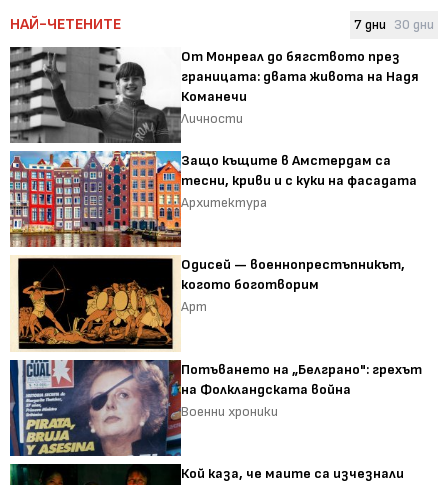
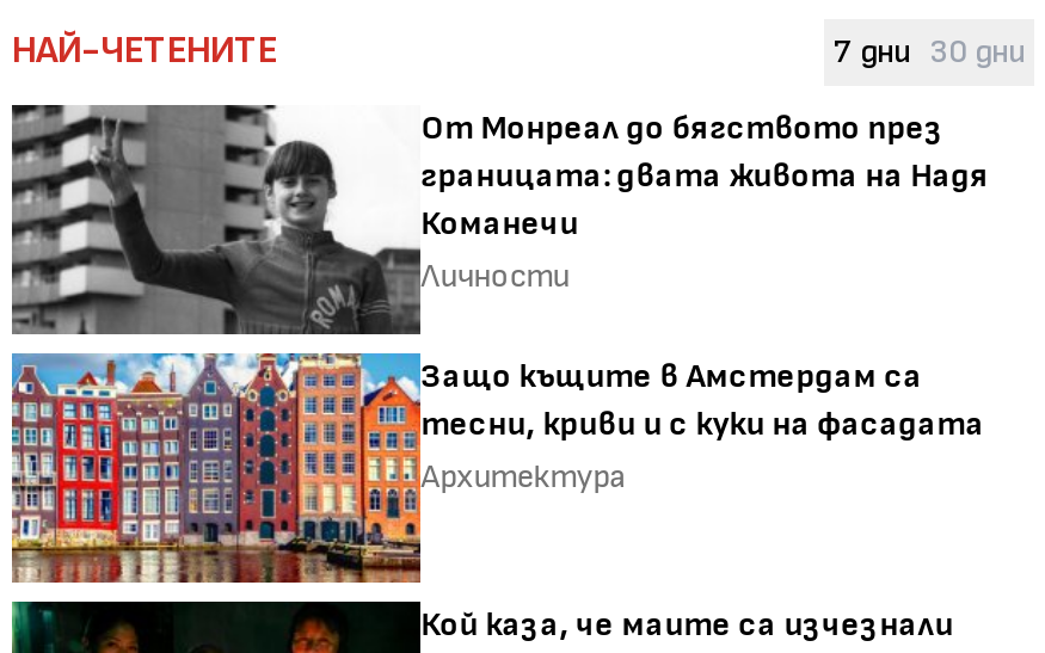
[10,255,405,352] [image] | Одисей — военнопрестъпникът, | когото боготворим | Арт -> none
[10,359,422,464] [image] | Потъването на „Белграно": грехът | на Фолкландската война | Военни хроники -> none

